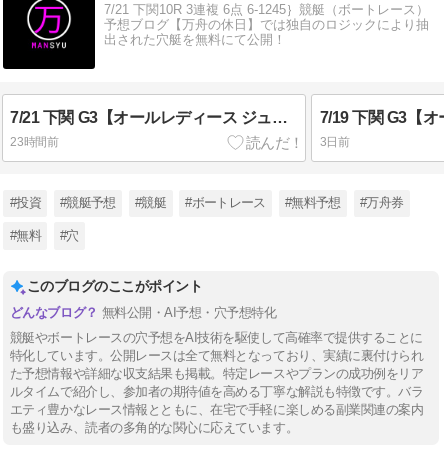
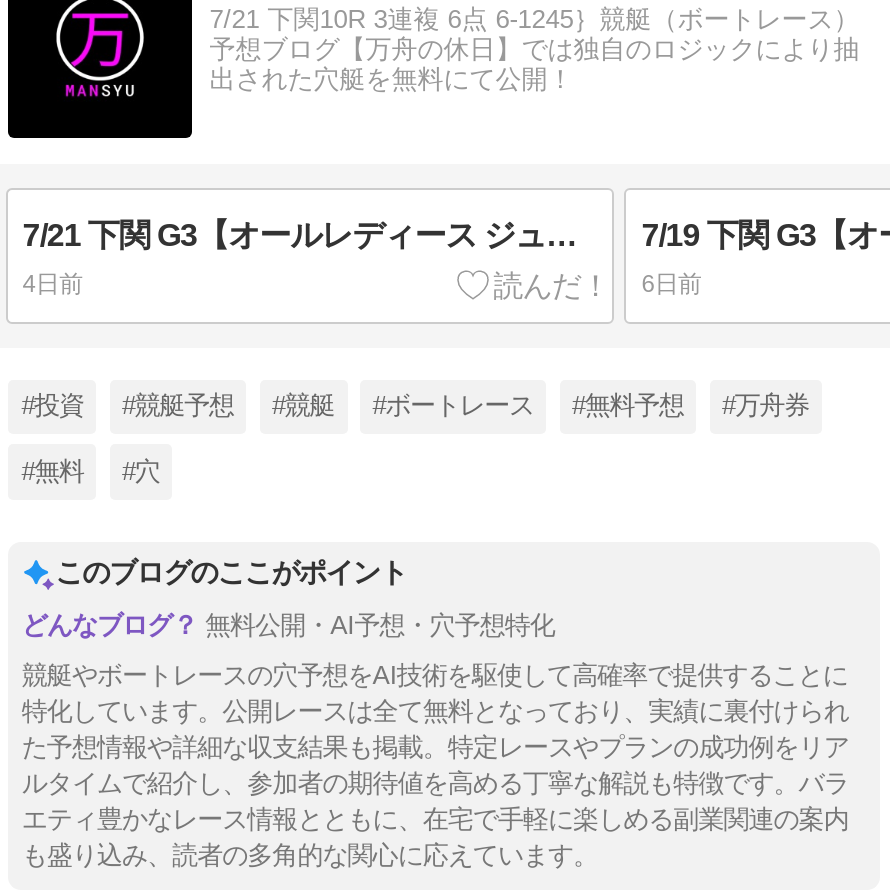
[10,135,350,149] 23時間前 | 3日前 -> [23,271,701,299] 4日前 | 6日前

